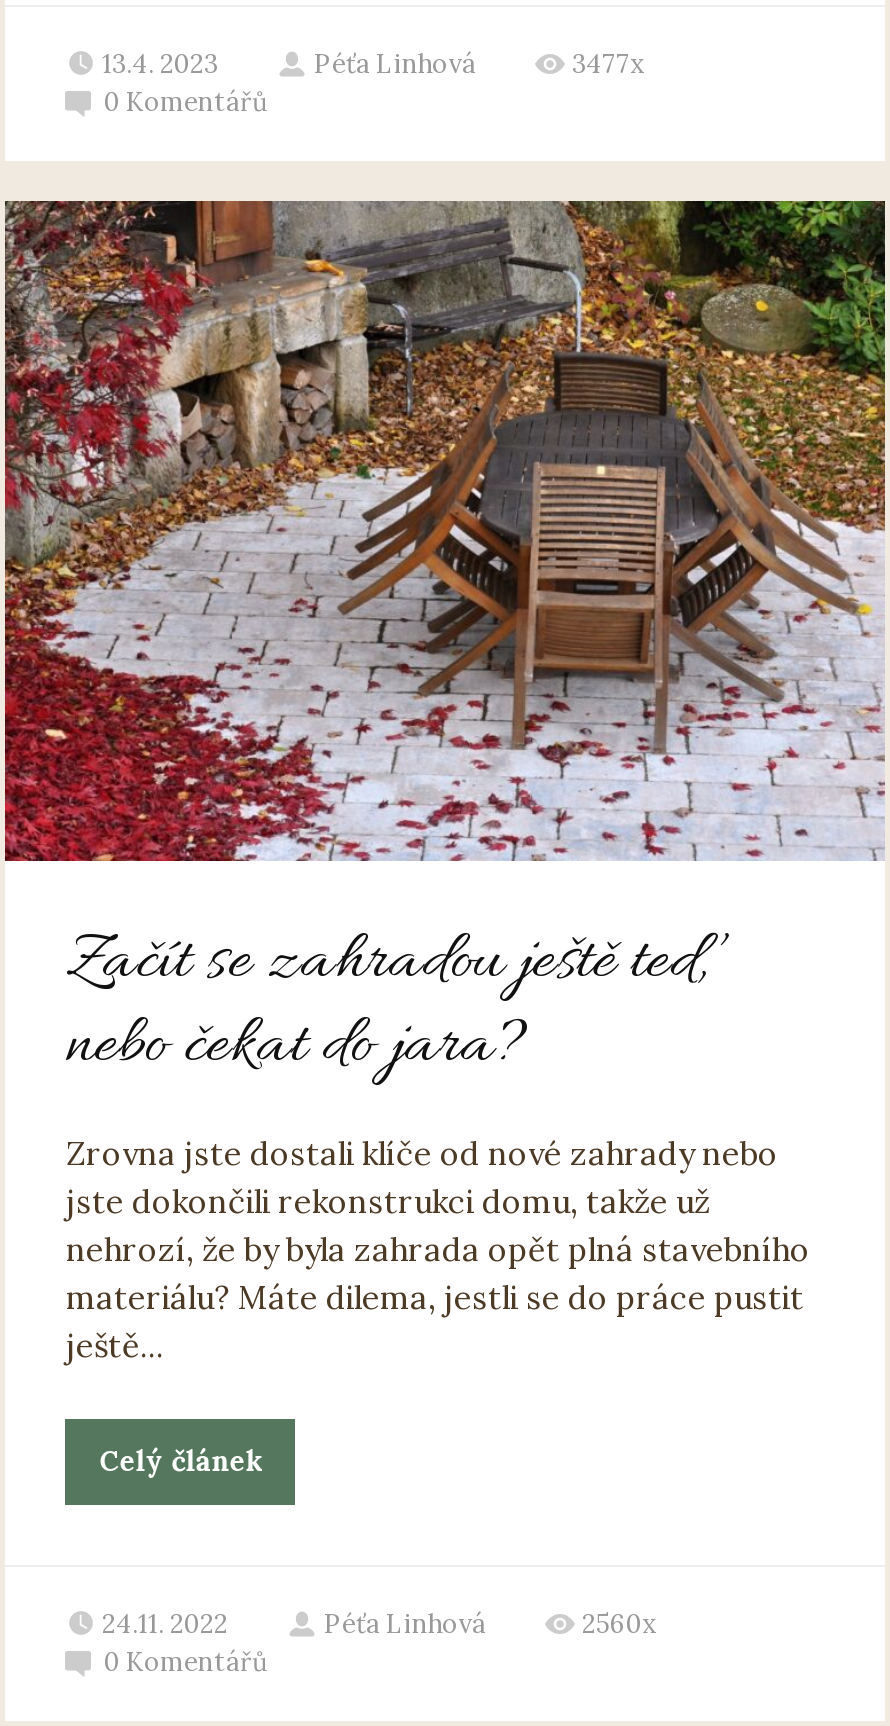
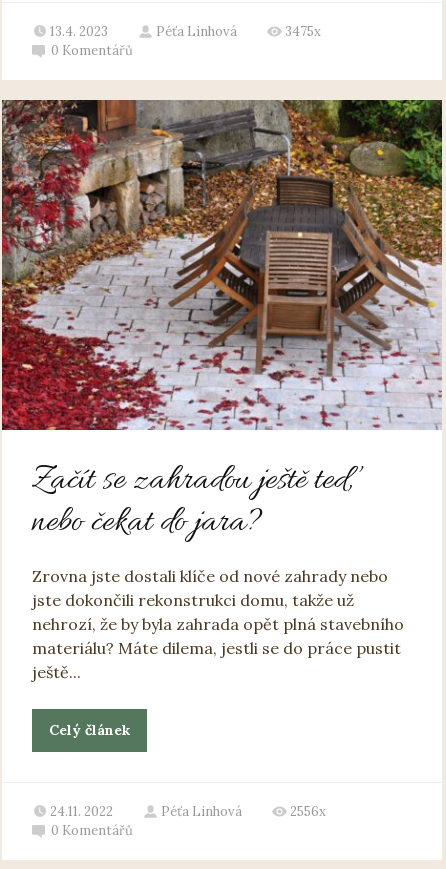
[572,48,644,82] 3477x -> [285,23,321,40] 3475x
[582,1606,656,1640] 2560x -> [290,802,326,819] 2556x

